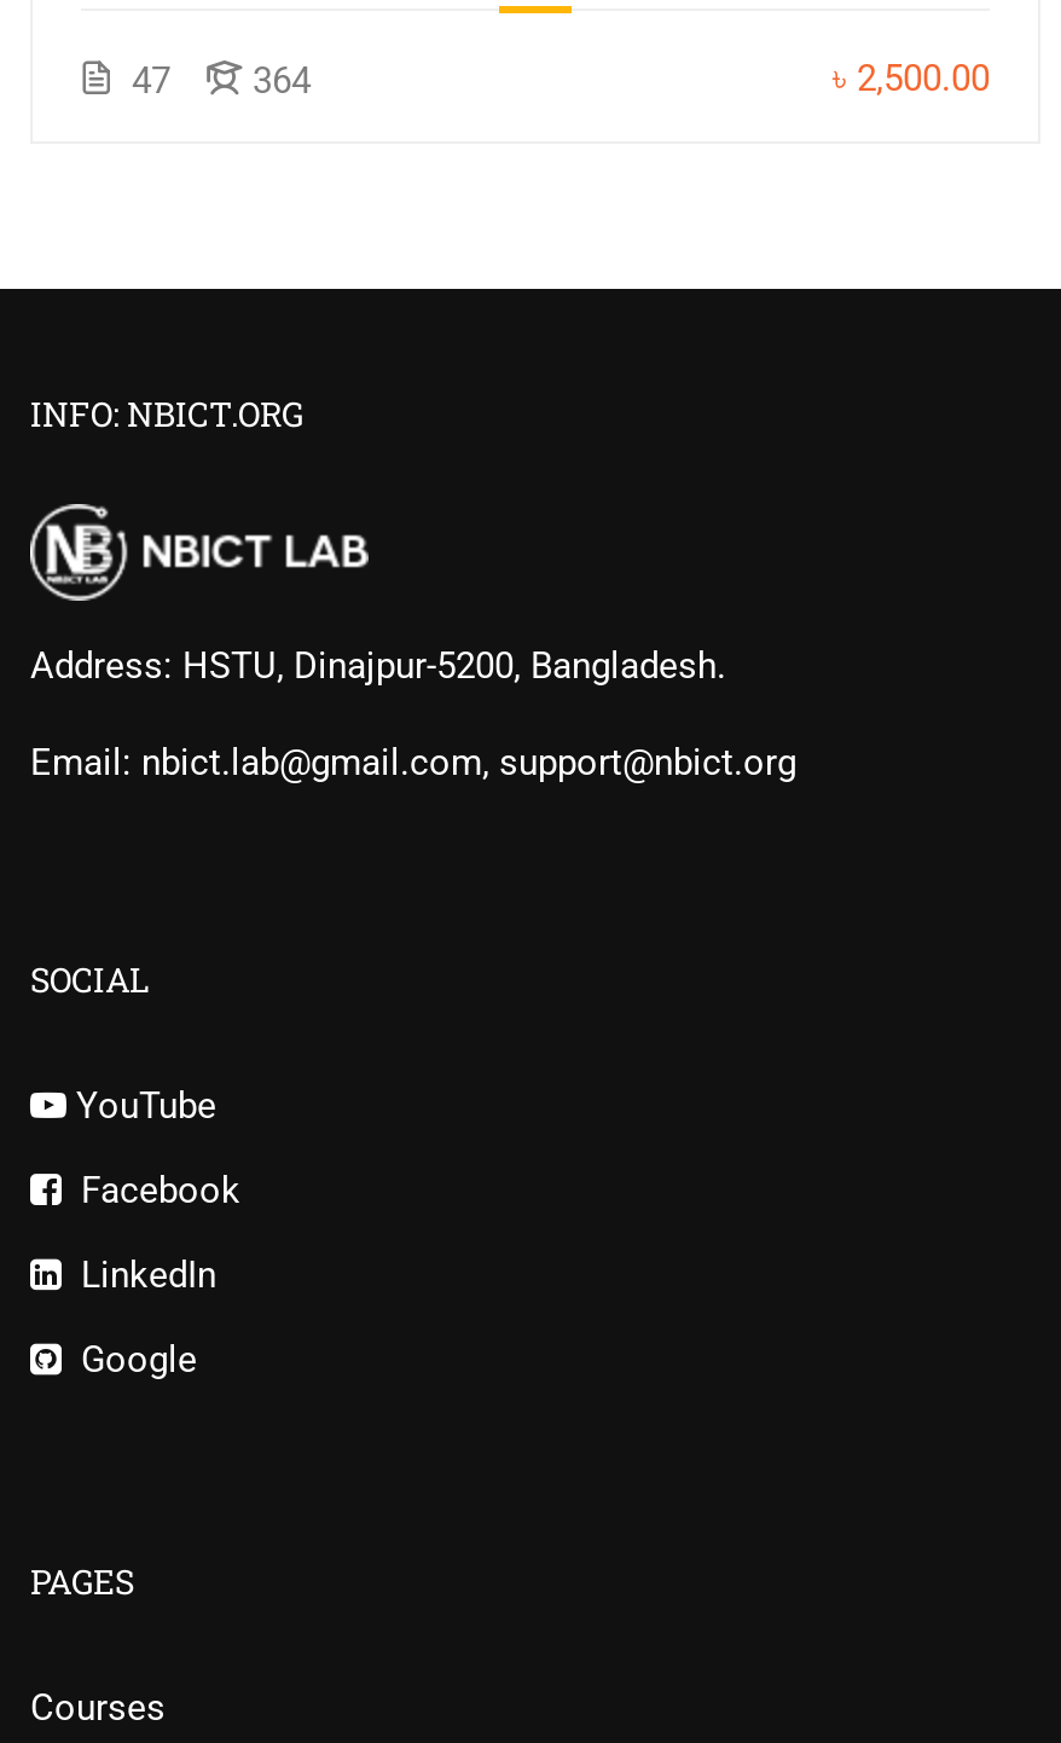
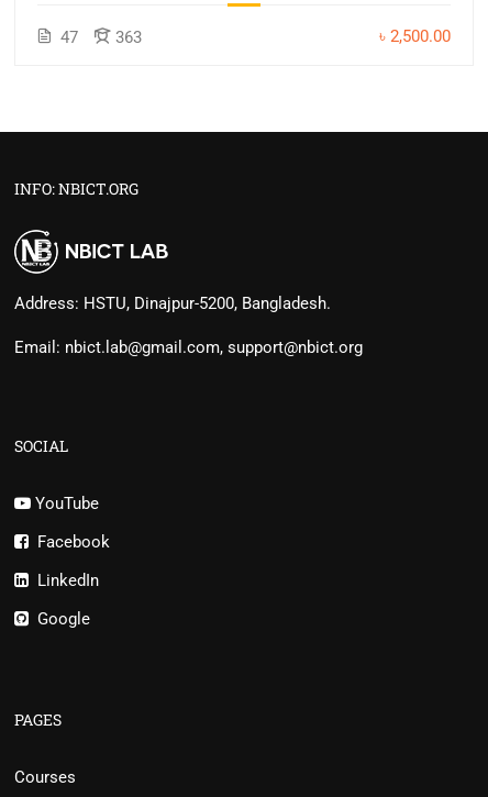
[132,58,311,102] 47 364 -> [60,27,142,47] 47 363

